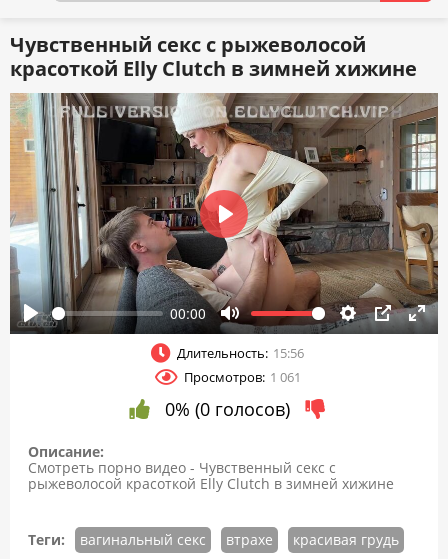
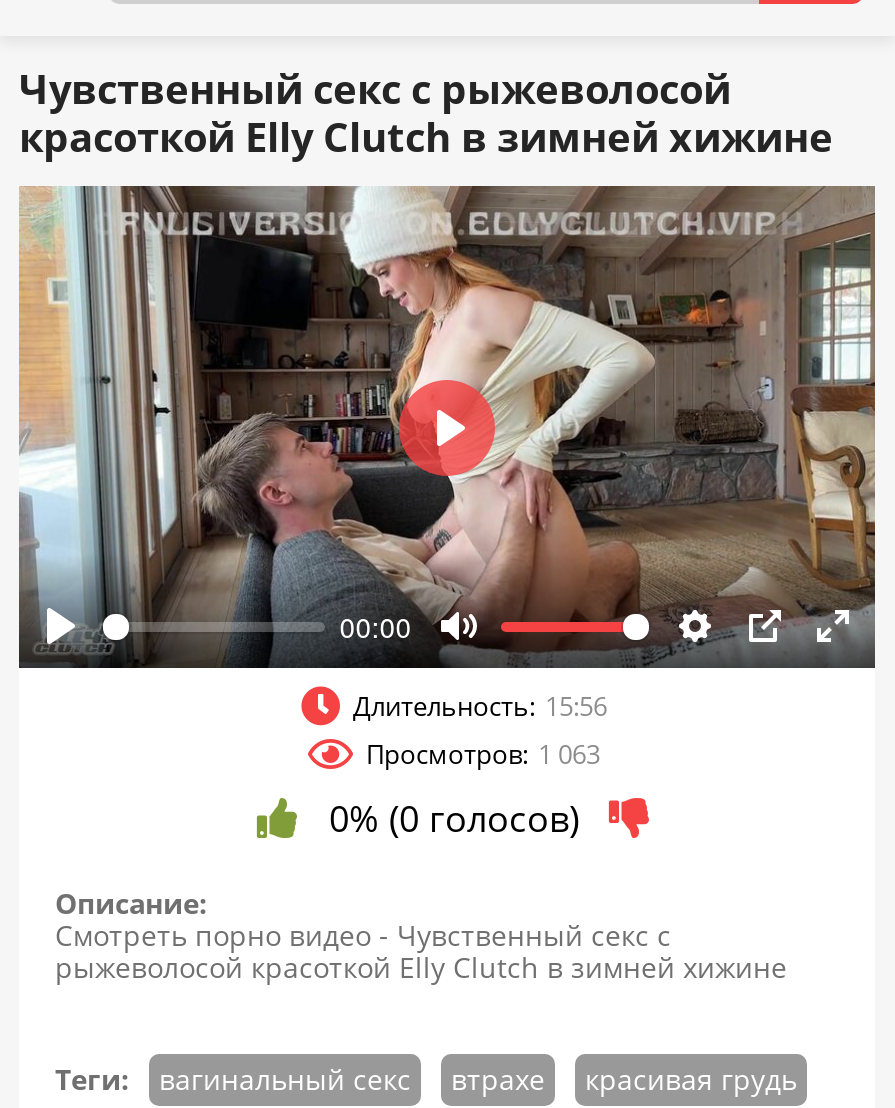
[183,368,300,386] Просмотров: 1 061 -> [366,735,600,771] Просмотров: 1 063

